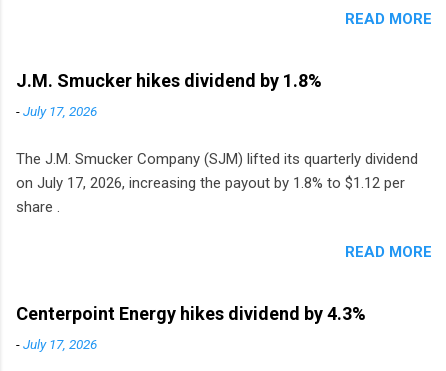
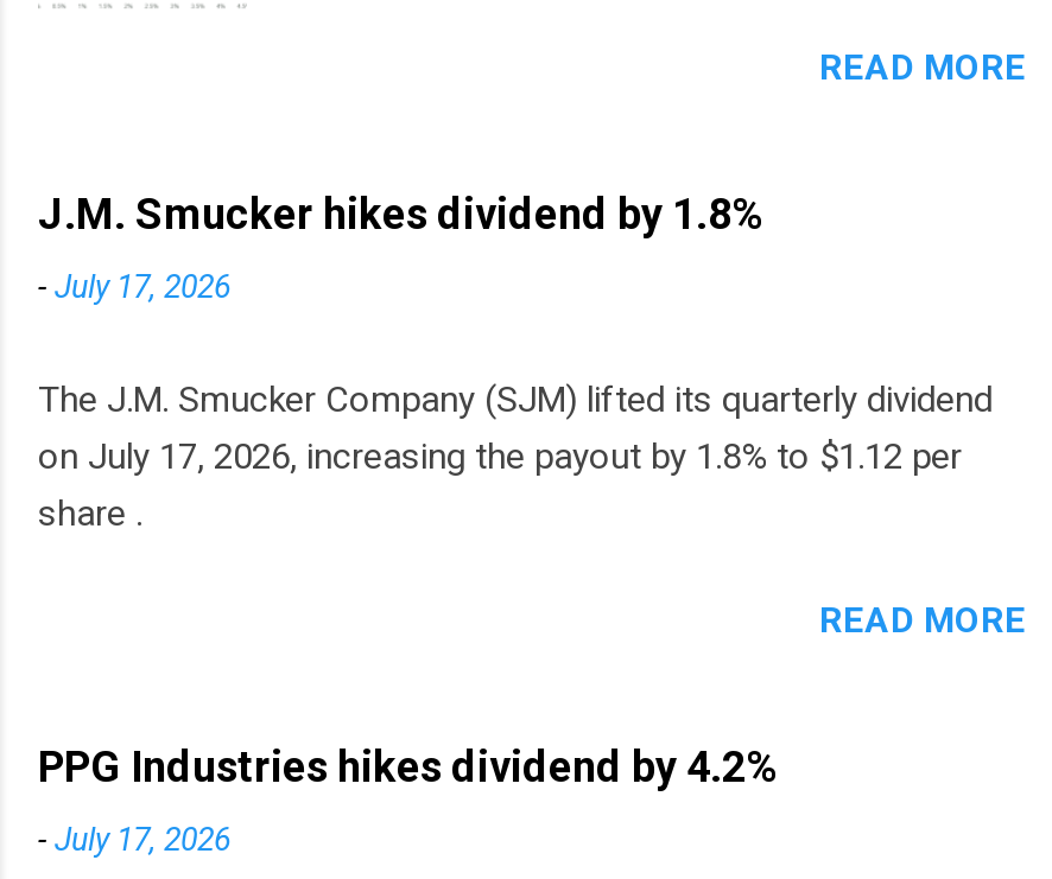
[16,302,366,323] Centerpoint Energy hikes dividend by 4.3% -> [38,740,779,790] PPG Industries hikes dividend by 4.2%

